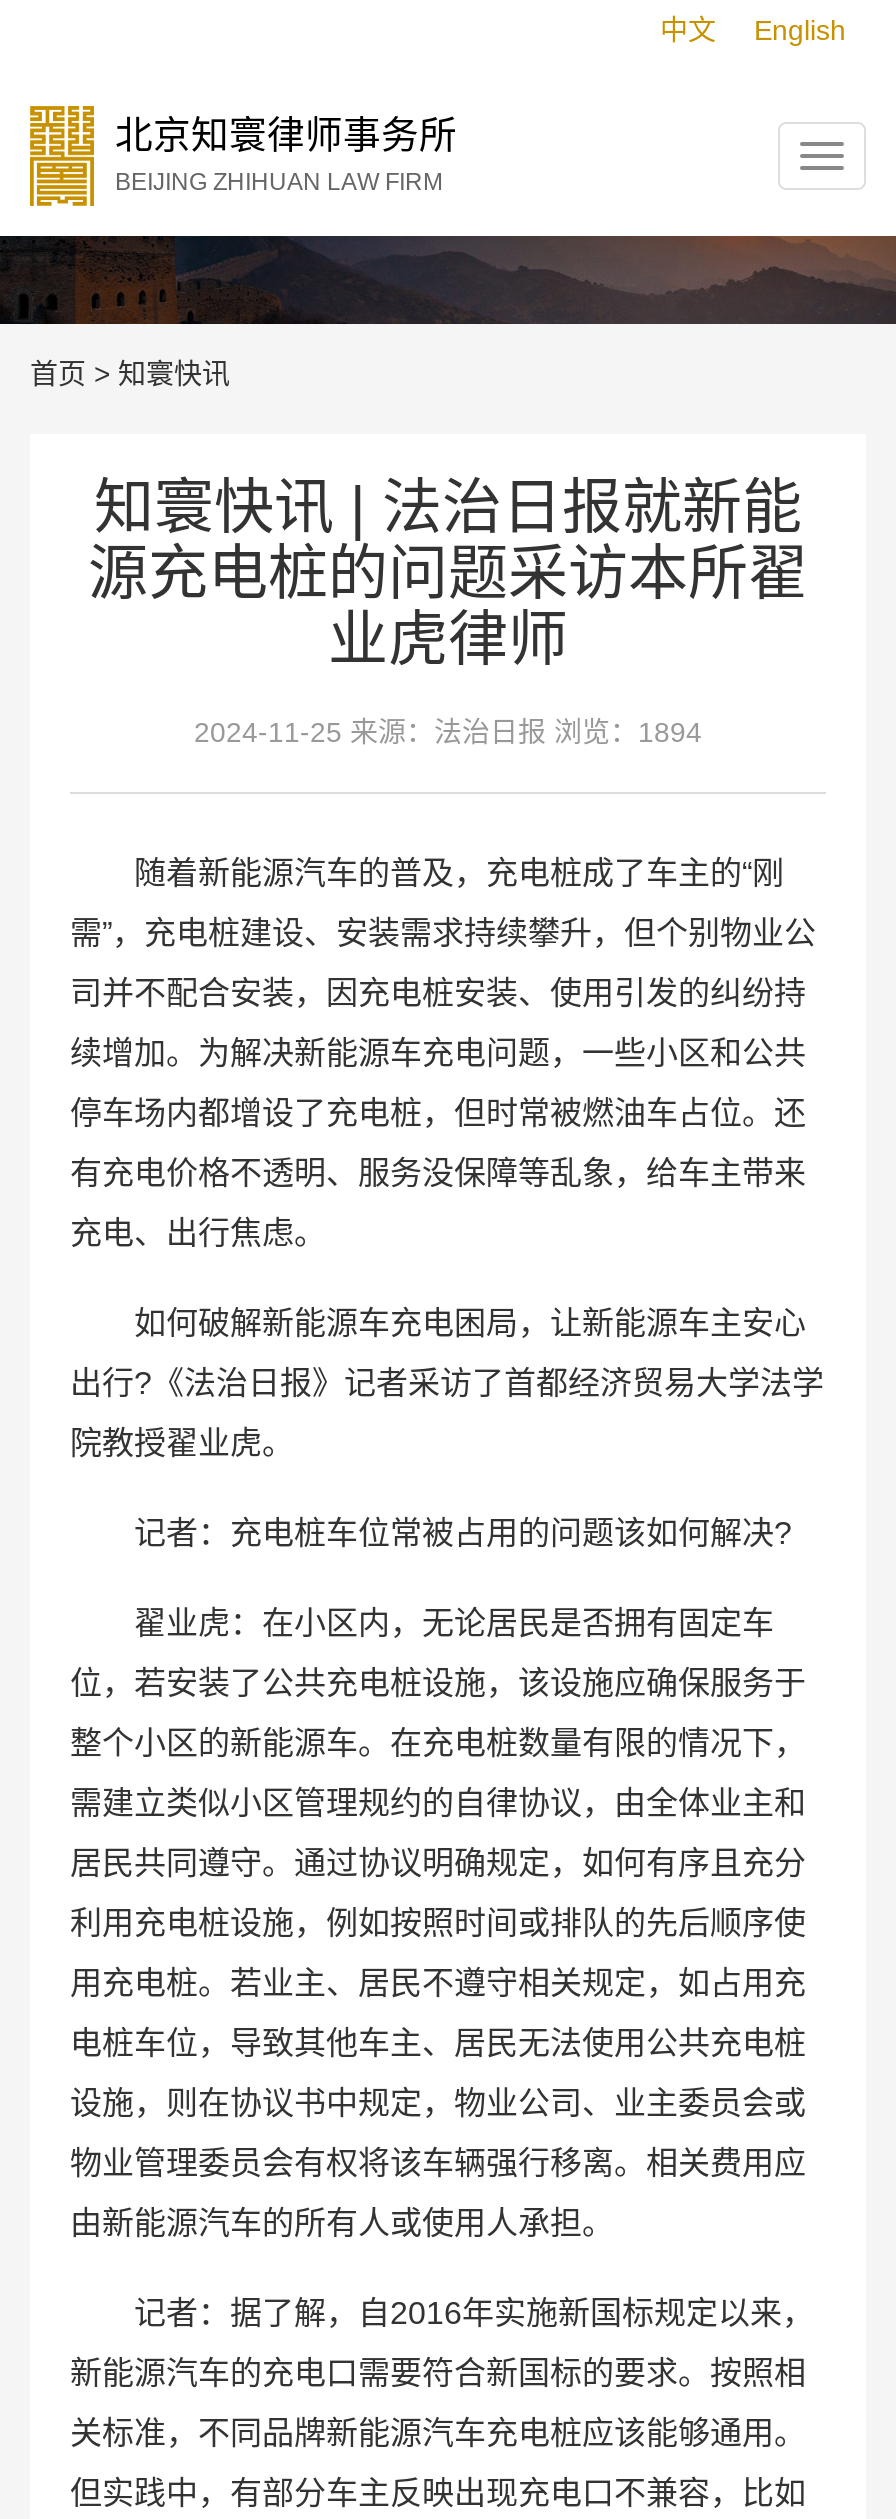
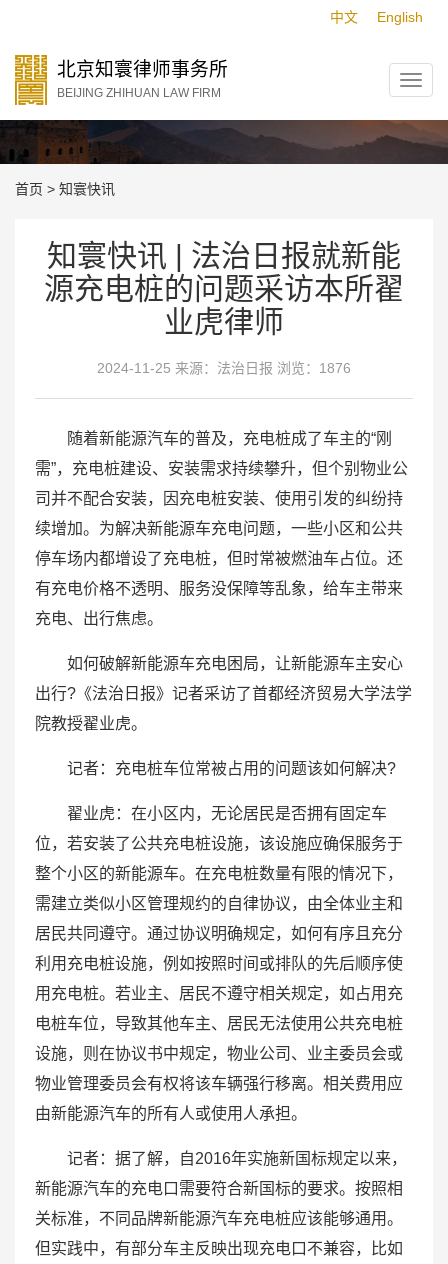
[194,716,702,748] 2024-11-25 来源：法治日报 浏览：1894 -> [97,360,351,376] 2024-11-25 来源：法治日报 浏览：1876

